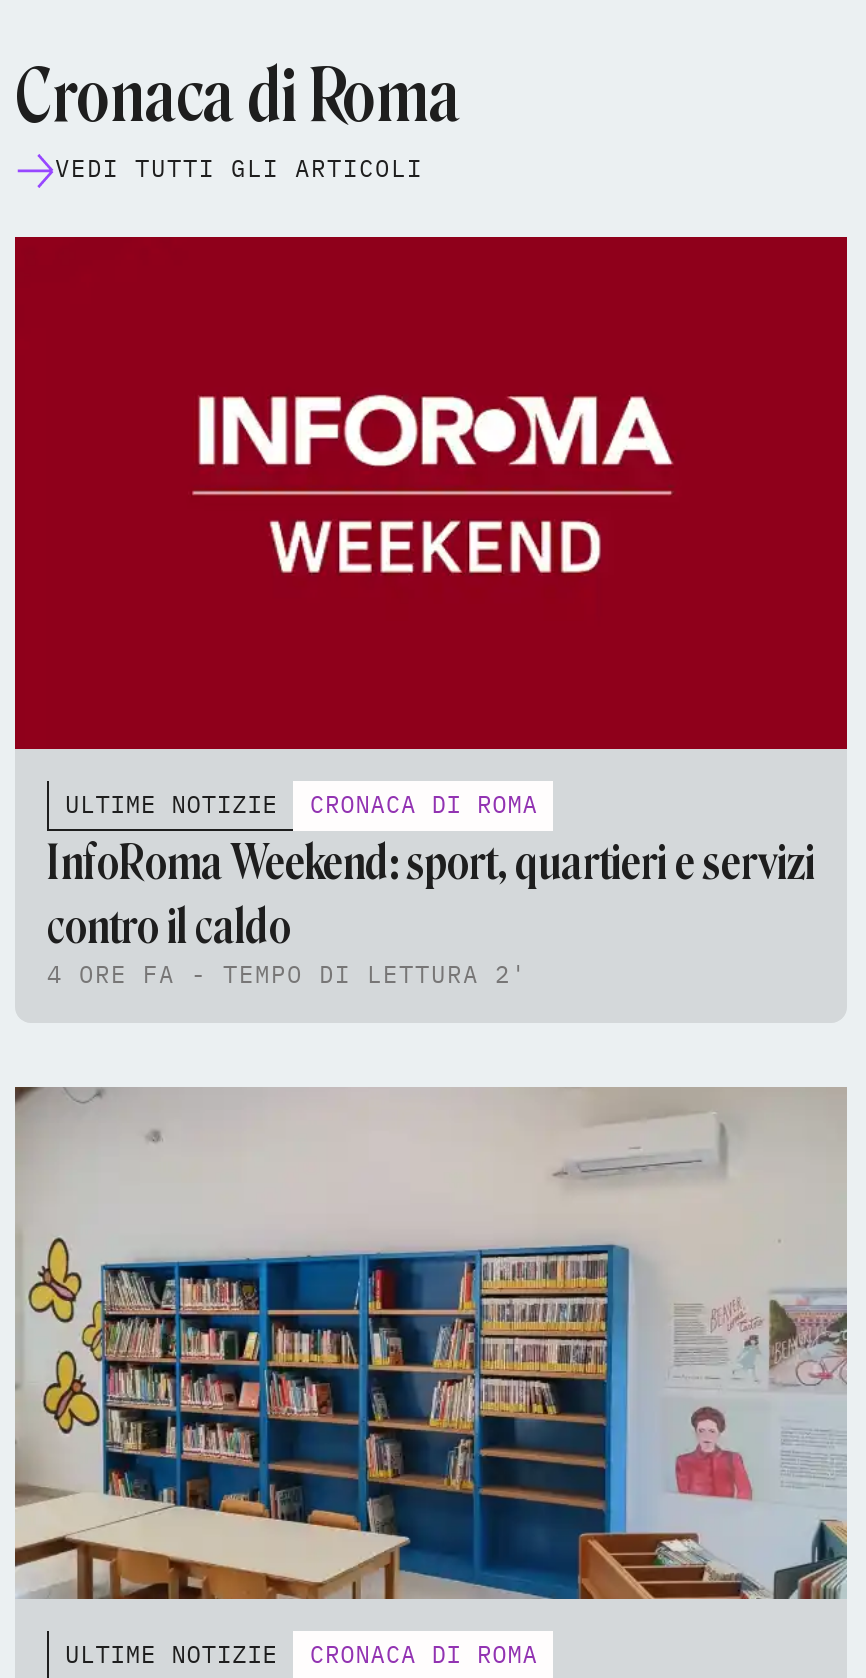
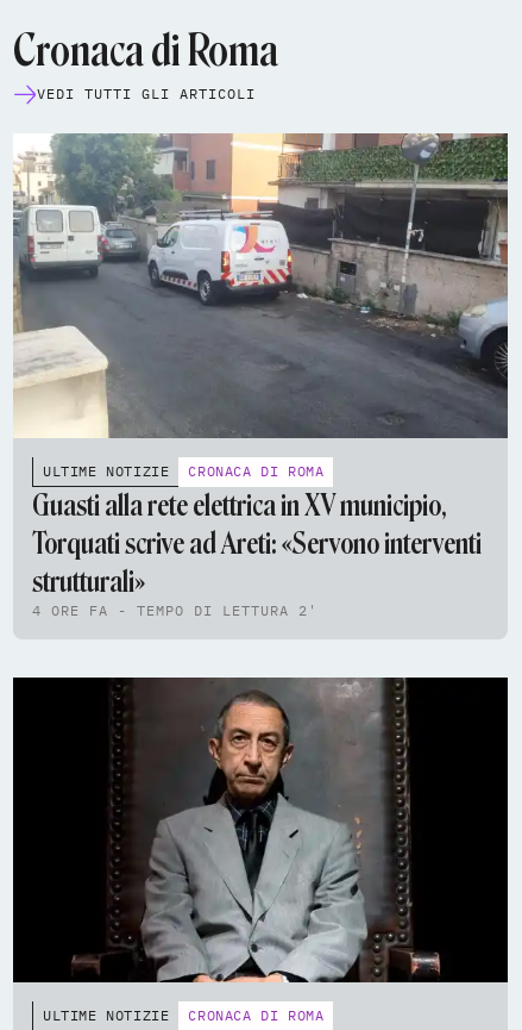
[13,234,849,752] [image] -> [12,132,509,439] [image]
[47,832,815,954] InfoRoma Weekend: sport, quartieri e servizi | contro il caldo -> [32,488,482,599] Guasti alla rete elettrica in XV municipio, | Torquati scrive ad Areti: «Servono interventi | strutturali»
[13,1086,849,1600] [image] -> [12,676,509,984] [image]

